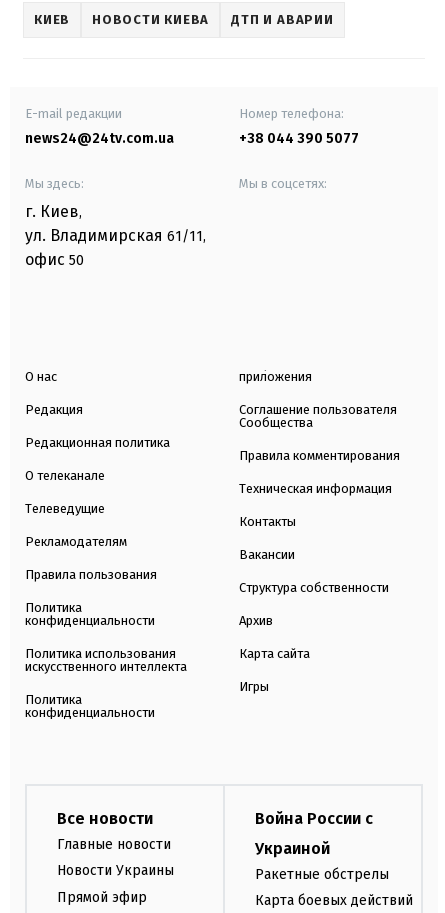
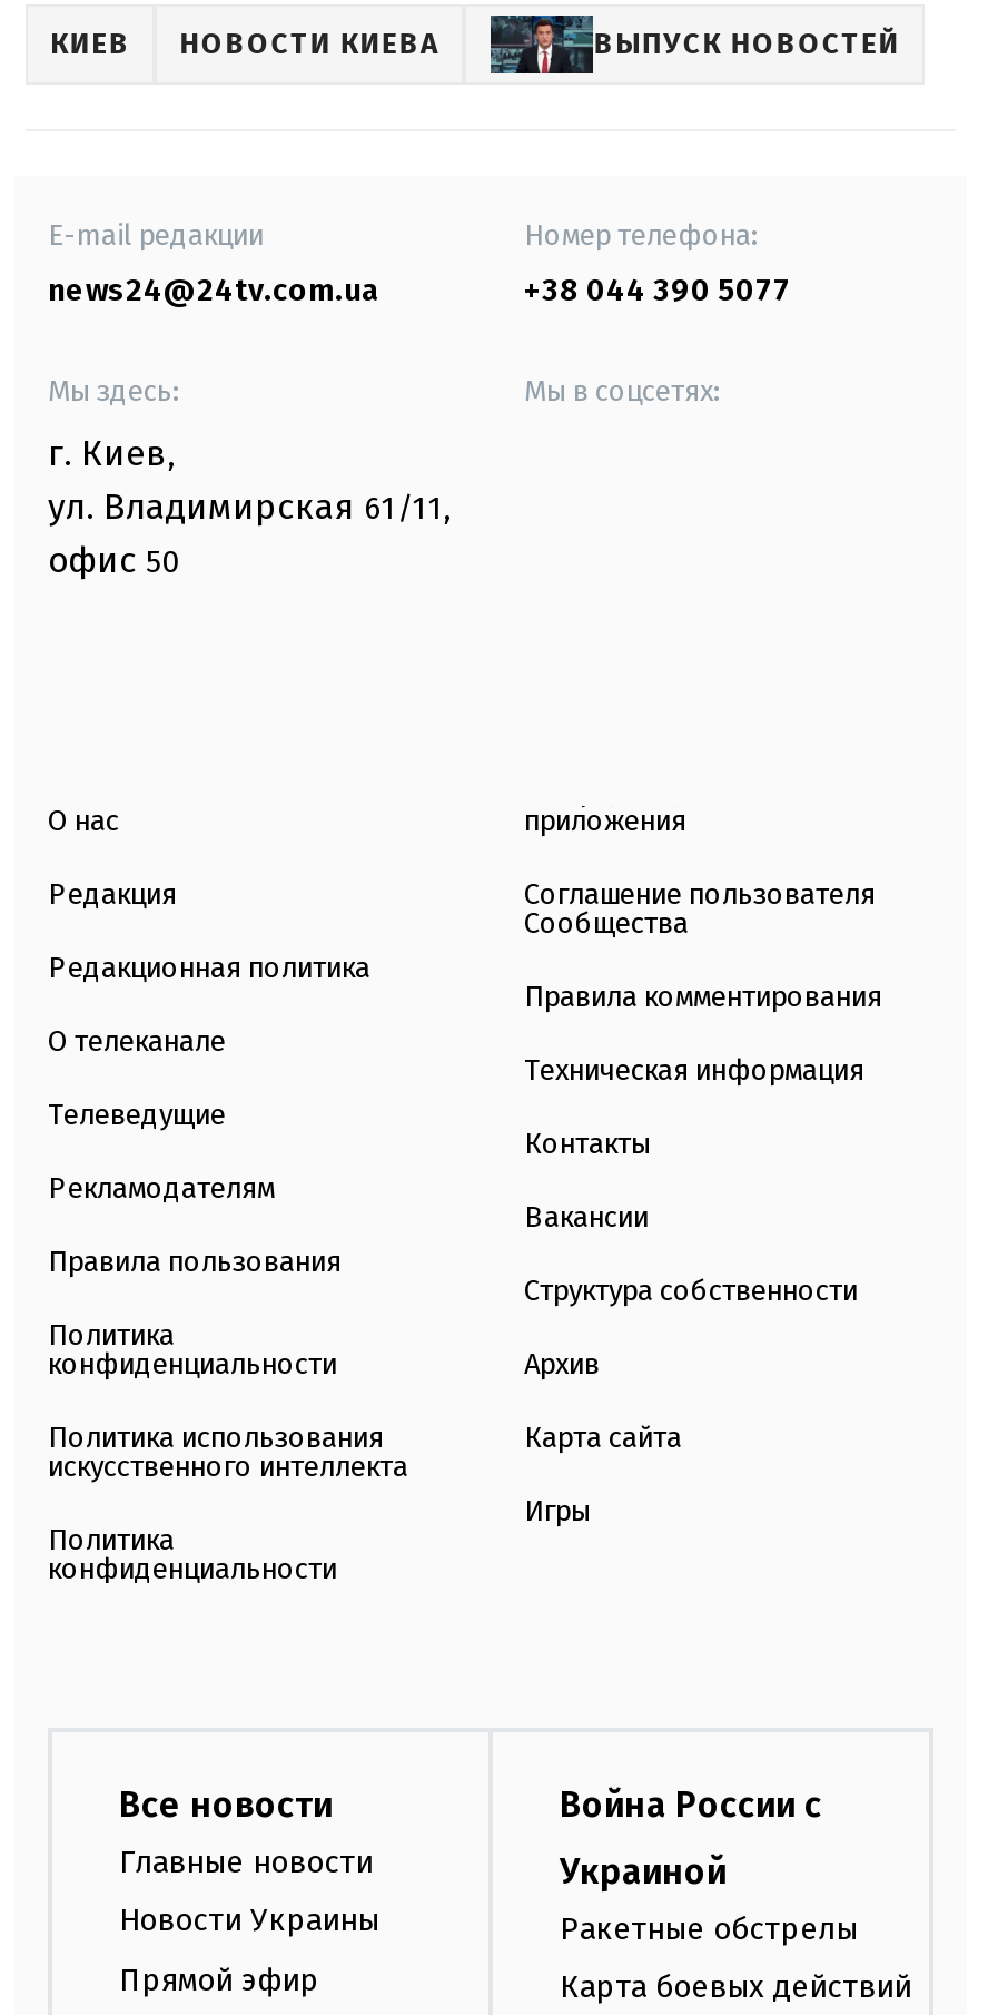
[231,12,334,27] ДТП И АВАРИИ -> [594,27,900,60] ВЫПУСК НОВОСТЕЙ

